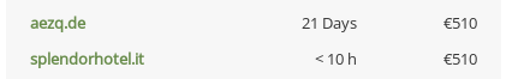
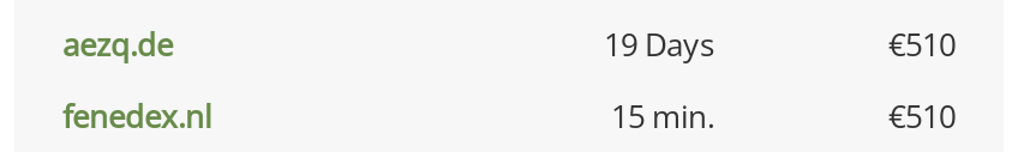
[301,11,356,33] 21 Days -> [604,22,714,65] 19 Days
[30,47,356,69] splendorhotel.it | < 10 h -> [62,93,714,136] fenedex.nl | 15 min.

